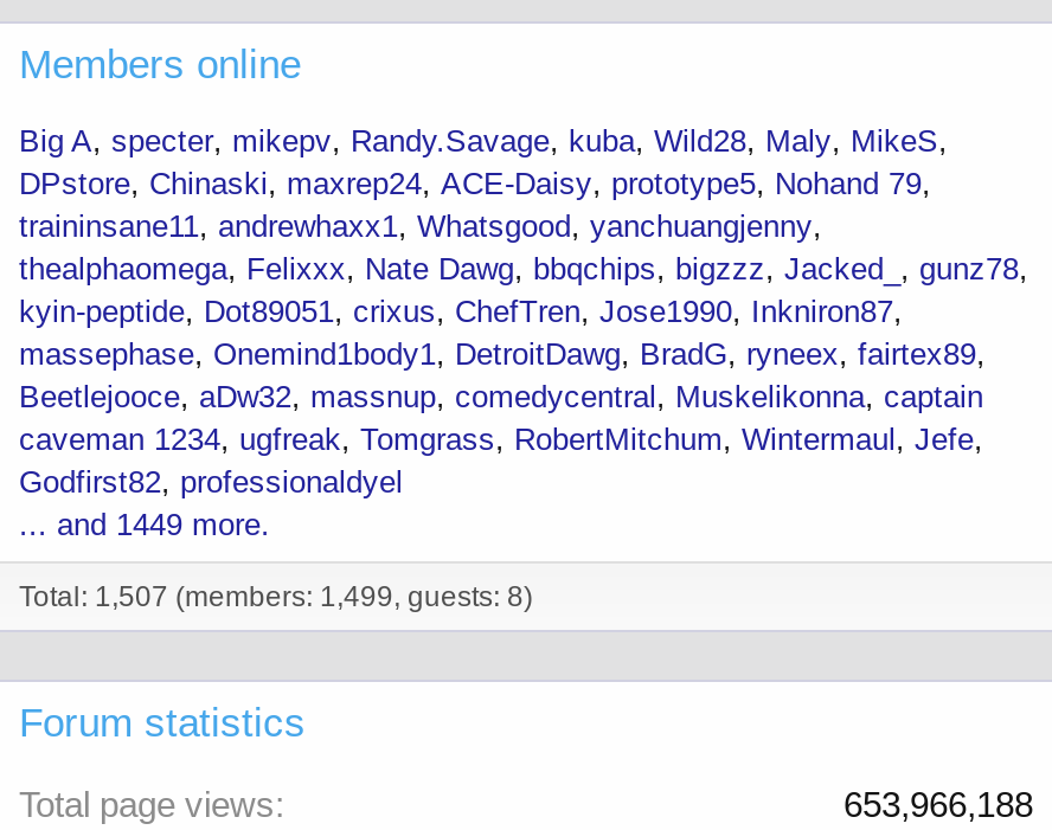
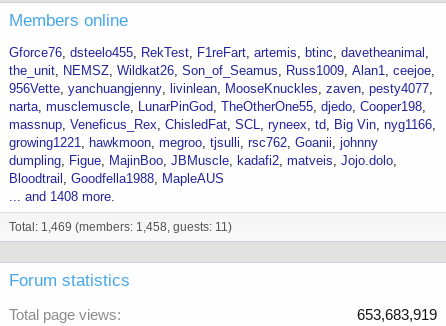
[19,123,1019,542] Big A specter mikepv Randy.Savage kuba Wild28 Maly MikeS | DPstore Chinaski maxrep24 ACE-Daisy prototype5 Nohand 79 | traininsane11 andrewhaxx1 Whatsgood yanchuangjenny | thealphaomega Felixxx Nate Dawg bbqchips bigzzz Jacked_ gunz78 | kyin-peptide Dot89051 crixus ChefTren Jose1990 Inkniron87 | massephase Onemind1body1 DetroitDawg BradG ryneex fairtex89 | Beetlejooce aDw32 massnup comedycentral Muskelikonna captain | caveman 1234 ugfreak Tomgrass RobertMitchum Wintermaul Jefe | Godfirst82 professionaldyel | ... and 1449 more. -> [9,45,432,204] Gforce76 dsteelo455 RekTest F1reFart artemis btinc davetheanimal | the_unit NEMSZ Wildkat26 Son_of_Seamus Russ1009 Alan1 ceejoe | 956Vette yanchuangjenny livinlean MooseKnuckles zaven pesty4077 | narta musclemuscle LunarPinGod TheOtherOne55 djedo Cooper198 | massnup Veneficus_Rex ChisledFat SCL ryneex td Big Vin nyg1166 | growing1221 hawkmoon megroo tjsulli rsc762 Goanii johnny | dumpling Figue MajinBoo JBMuscle kadafi2 matveis Jojo.dolo | Bloodtrail Goodfella1988 MapleAUS | ... and 1408 more.
[19,580,533,613] Total: 1,507 (members: 1,499, guests: 8) -> [9,220,232,234] Total: 1,469 (members: 1,458, guests: 11)
[843,783,1033,824] 653,966,188 -> [357,306,437,323] 653,683,919

